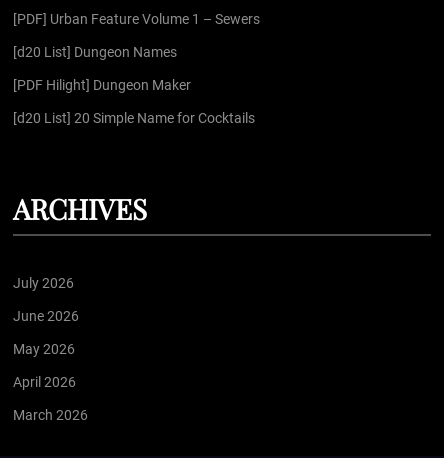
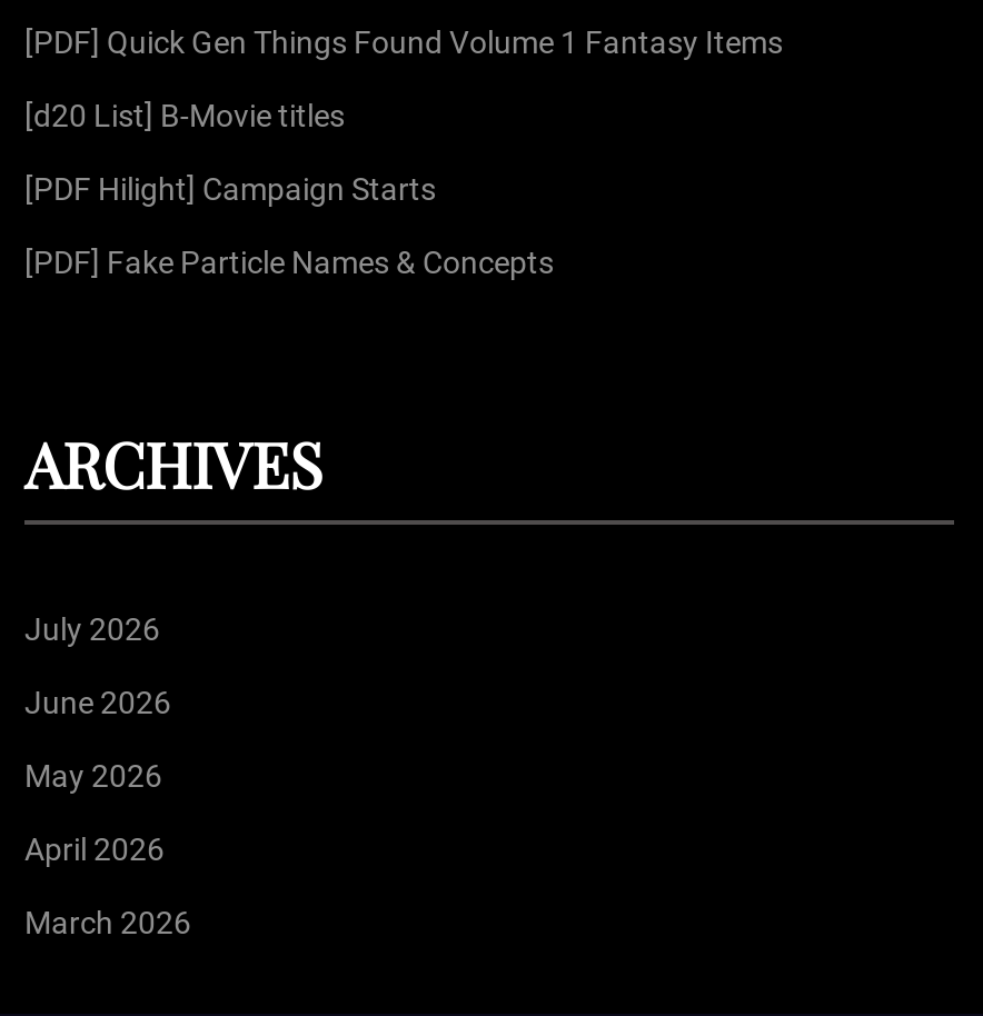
[13,11,260,27] [PDF] Urban Feature Volume 1 – Sewers -> [24,24,783,59] [PDF] Quick Gen Things Found Volume 1 Fantasy Items
[13,44,177,60] [d20 List] Dungeon Names -> [24,97,345,133] [d20 List] B-Movie titles
[13,77,191,93] [PDF Hilight] Dungeon Maker -> [24,171,436,206] [PDF Hilight] Campaign Starts
[13,110,255,126] [d20 List] 20 Simple Name for Cocktails -> [24,244,554,279] [PDF] Fake Particle Names & Concepts

